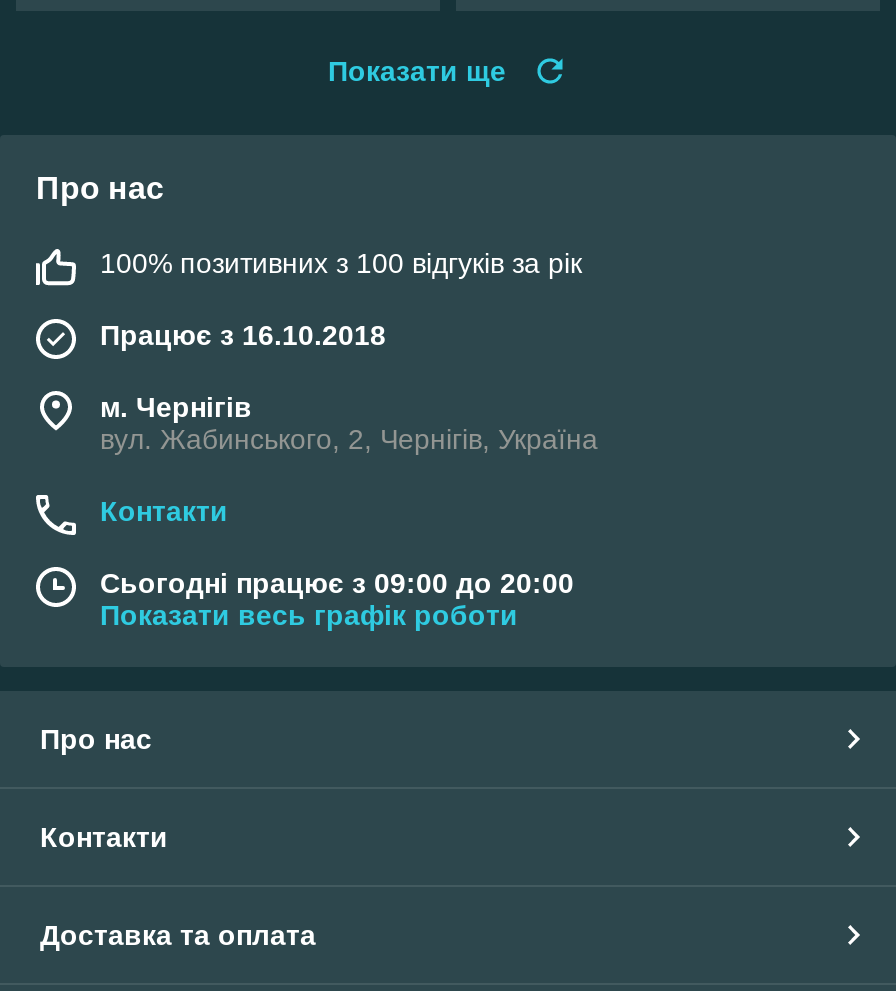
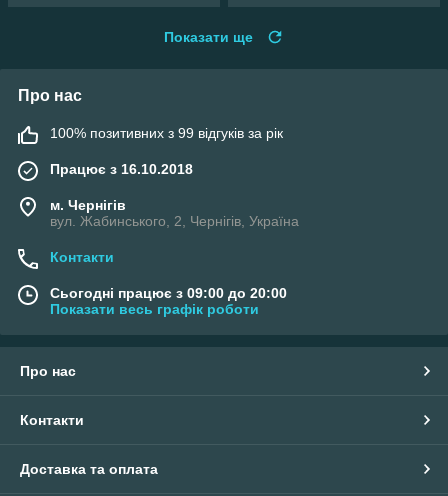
[100,247,582,279] 100% позитивних з 100 відгуків за рік -> [50,125,283,141] 100% позитивних з 99 відгуків за рік

